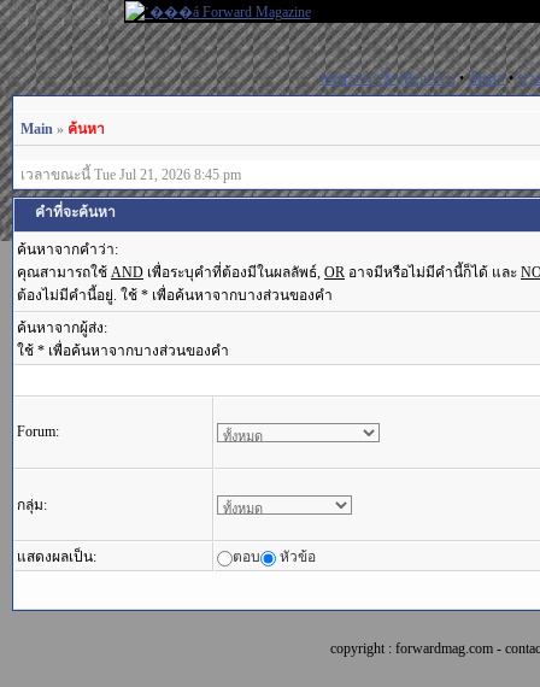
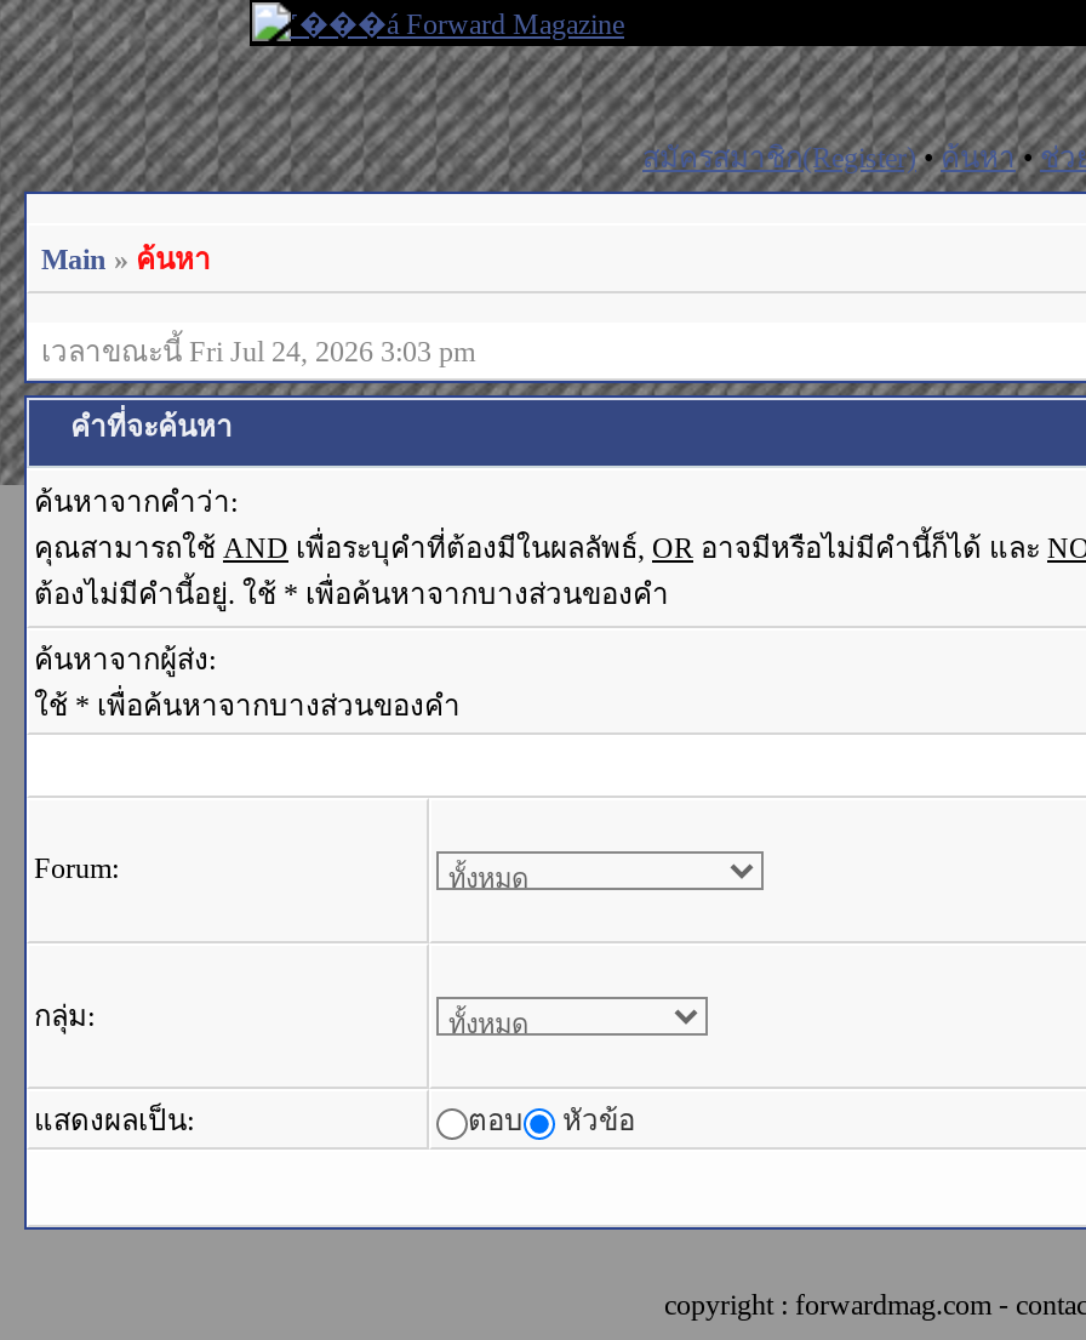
[20,166,241,183] เวลาขณะนี้ Tue Jul 21, 2026 8:45 pm -> [41,335,475,369] เวลาขณะนี้ Fri Jul 24, 2026 3:03 pm

